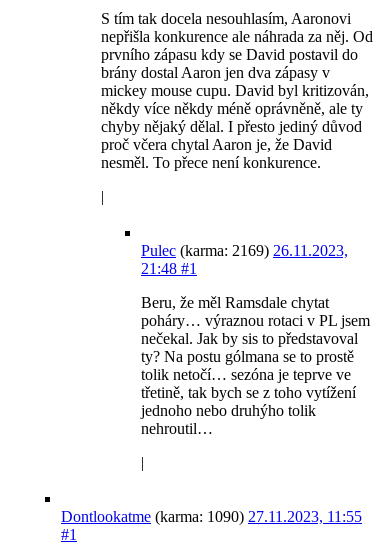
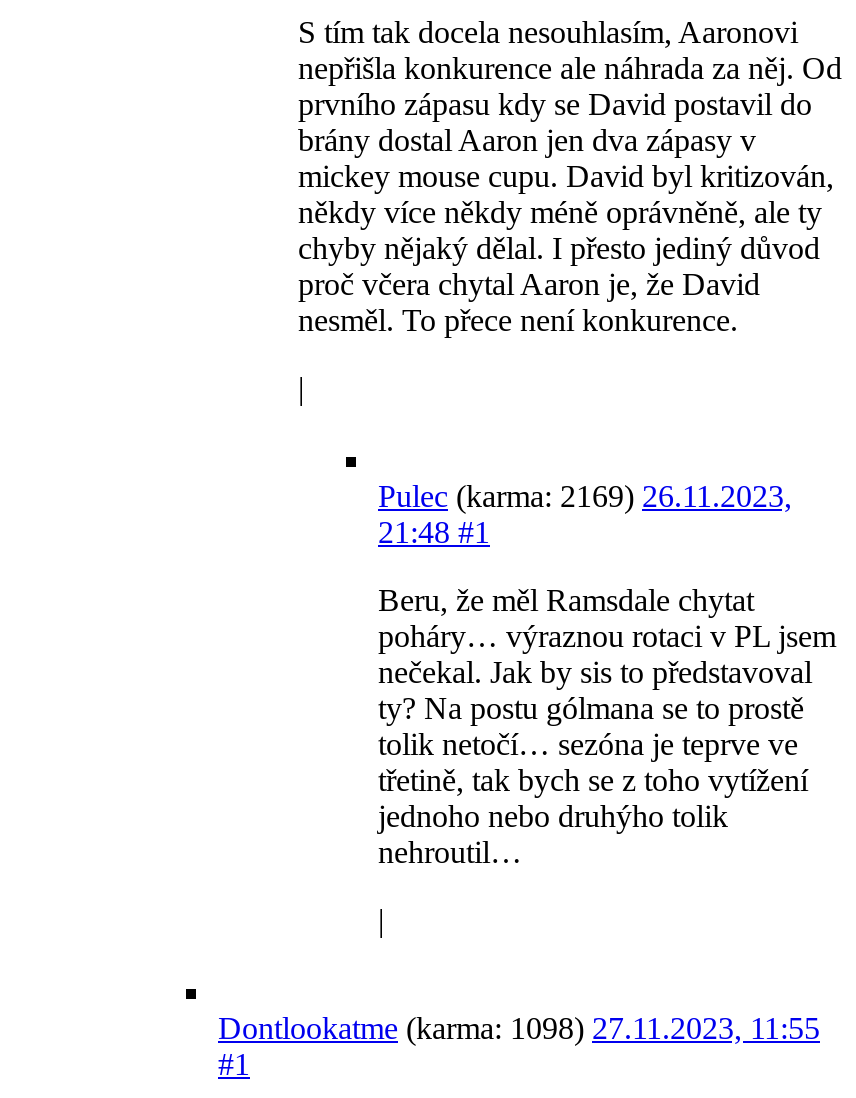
[61,508,362,525] Dontlookatme (karma: 1090) 27.11.2023, 11:55 -> [218,1011,820,1045] Dontlookatme (karma: 1098) 27.11.2023, 11:55

